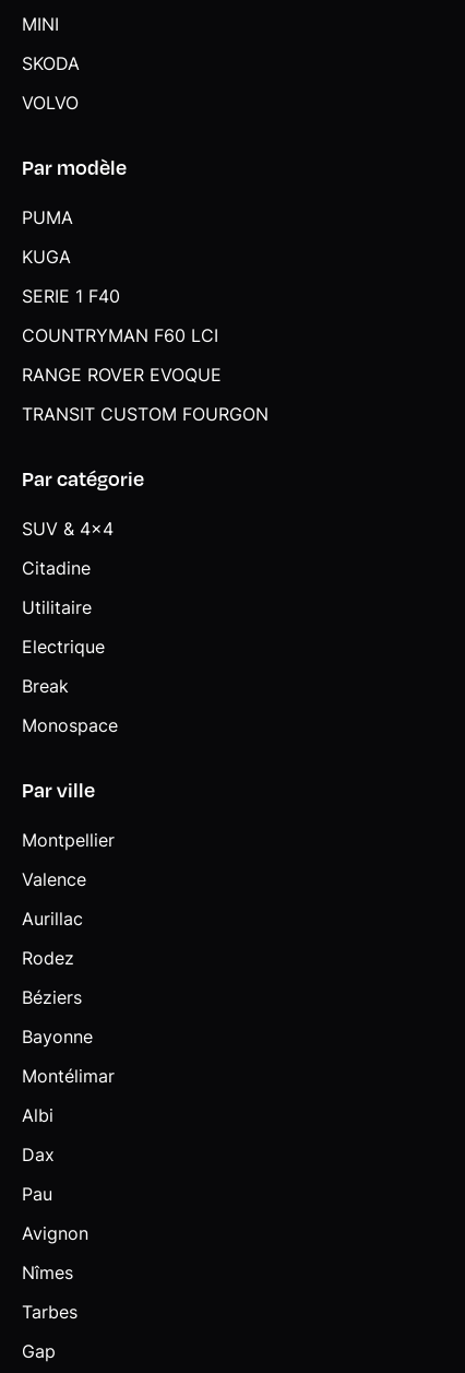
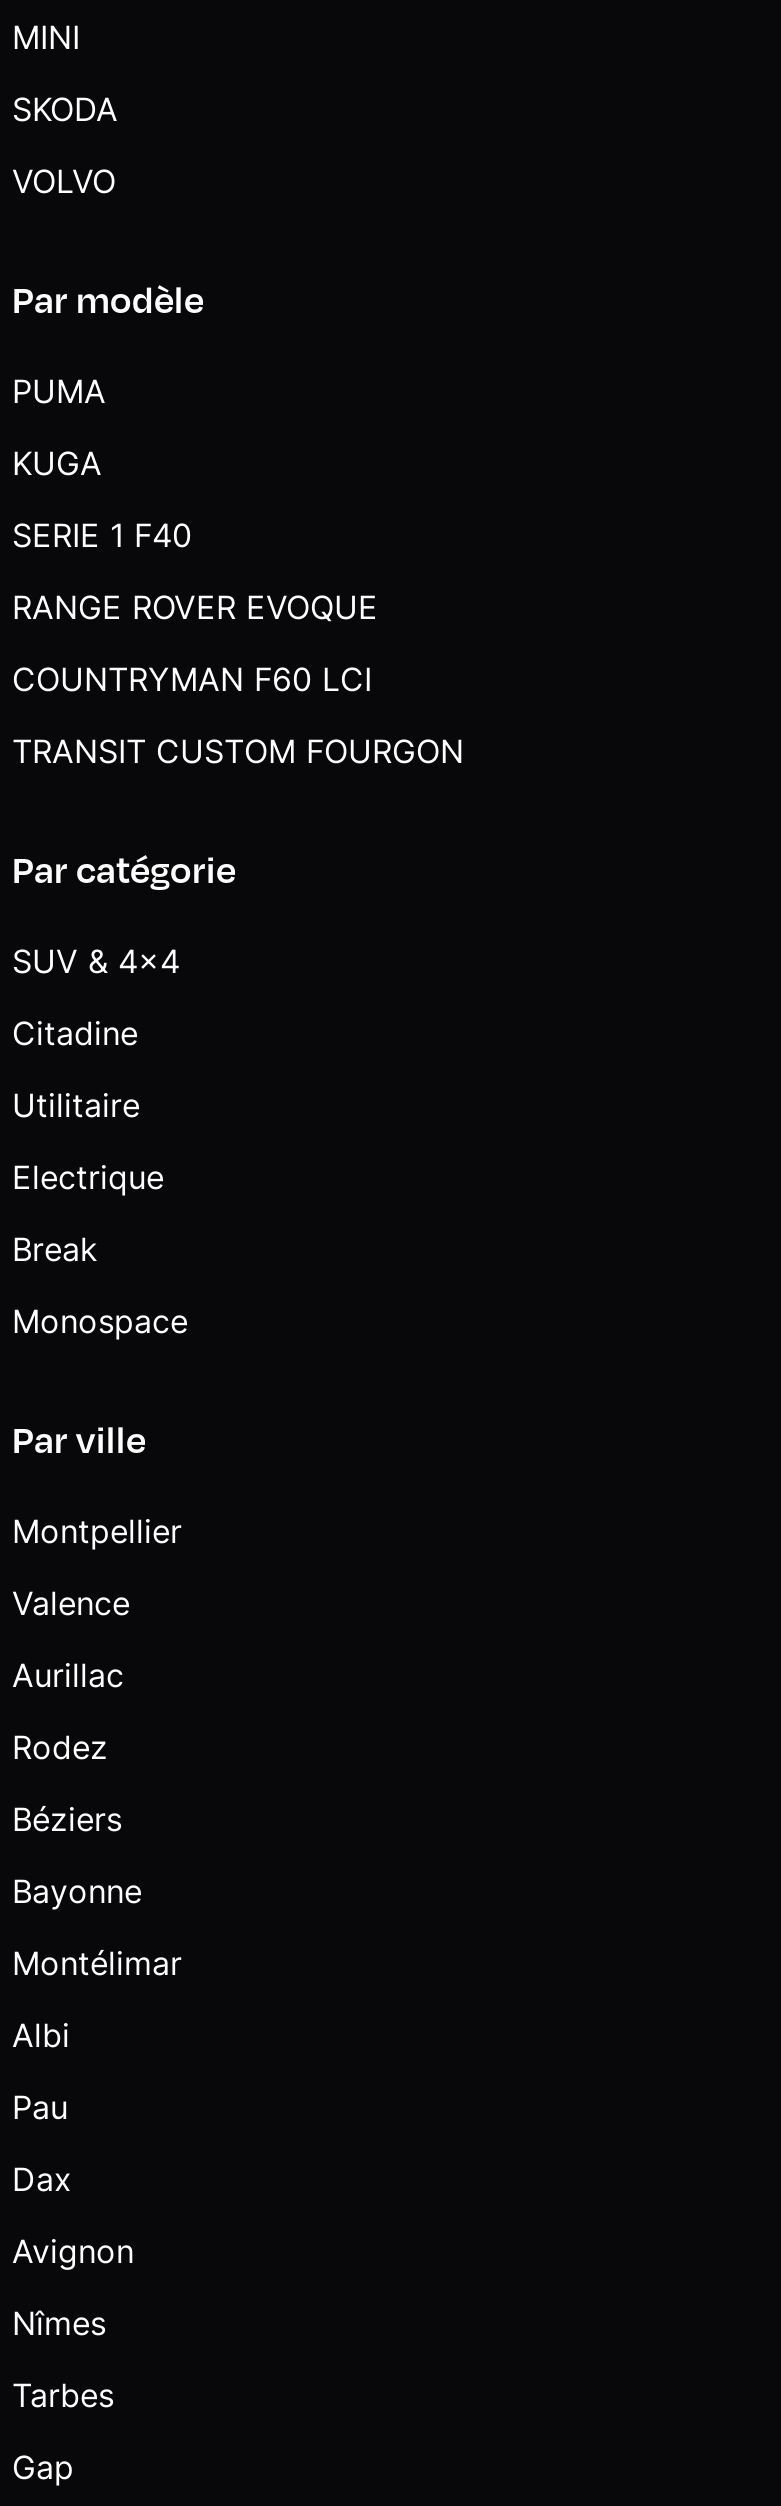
moved [22,325,218,347] -> [12,660,372,700]: COUNTRYMAN F60 LCI
moved [22,364,222,386] -> [12,588,378,628]: RANGE ROVER EVOQUE
moved [22,1144,55,1166] -> [12,2160,72,2200]: Dax
moved [22,1183,52,1205] -> [12,2088,68,2128]: Pau

